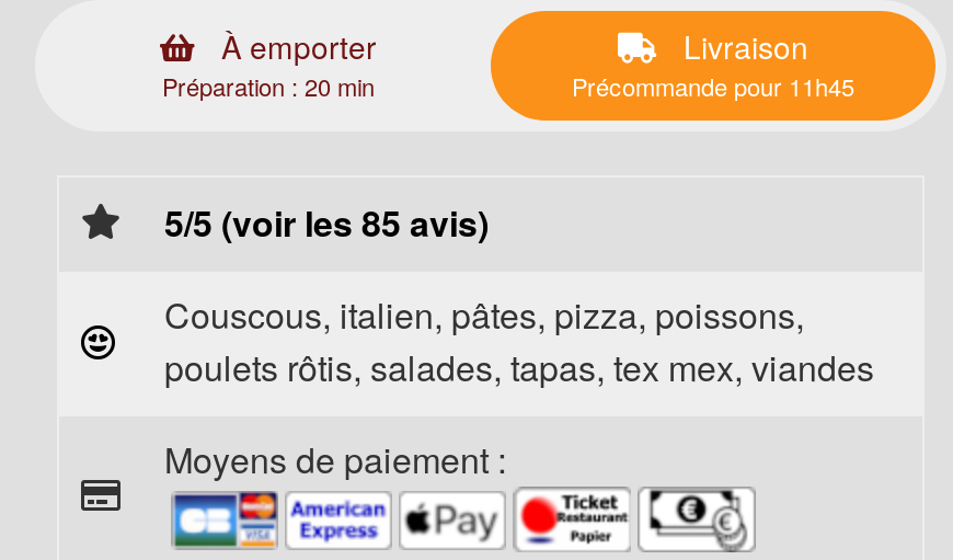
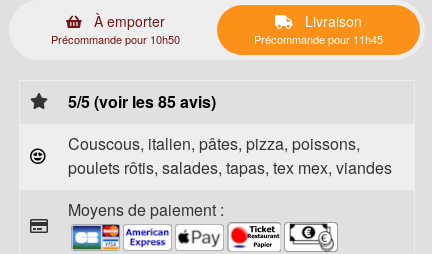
[162,68,375,103] Préparation : 20 min -> [51,31,180,47] Précommande pour 10h50

